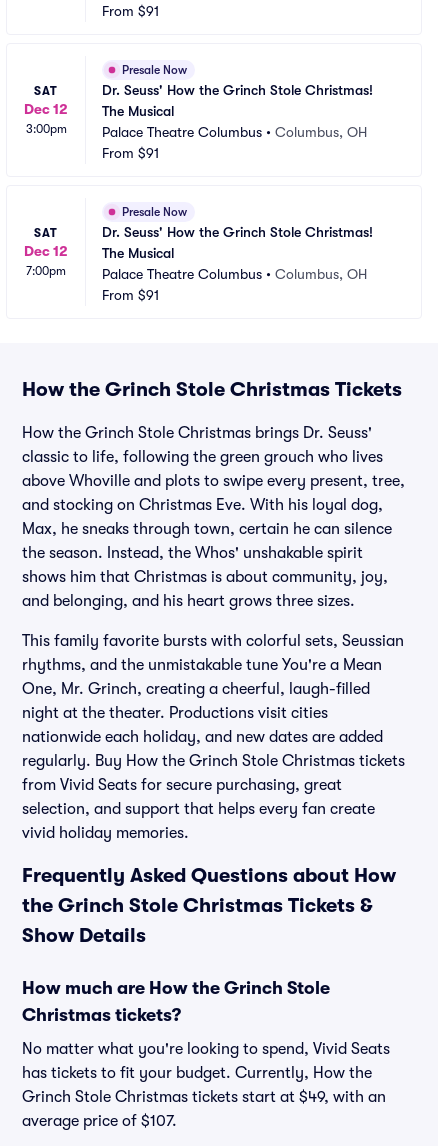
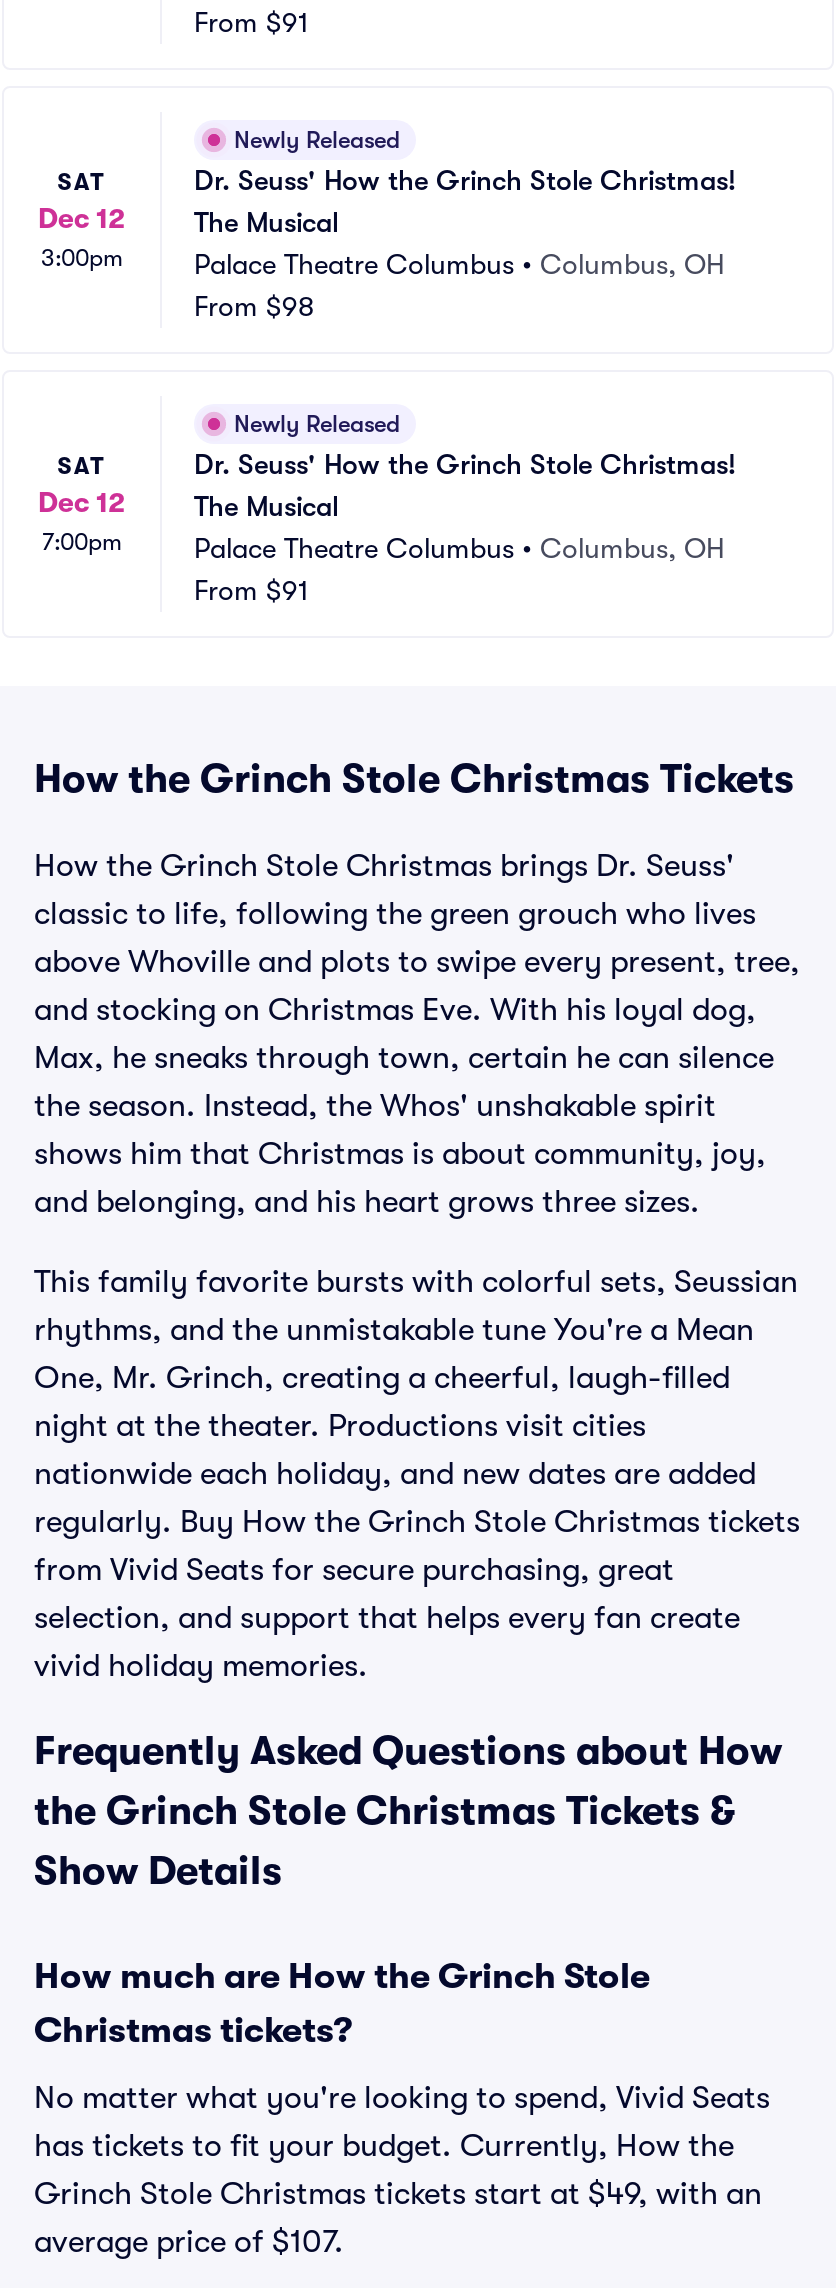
[122,63,187,77] Presale Now -> [234,126,400,154] Newly Released
[102,145,159,161] From $91 -> [194,290,314,322] From $98
[122,205,187,219] Presale Now -> [234,410,400,438] Newly Released

